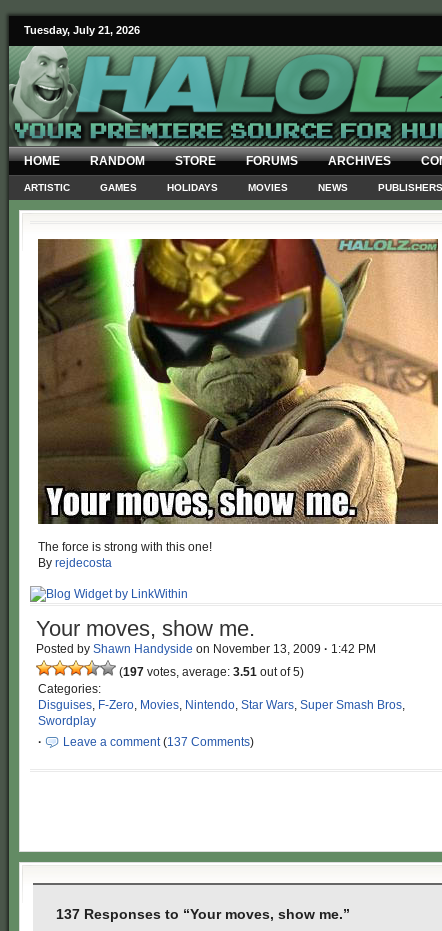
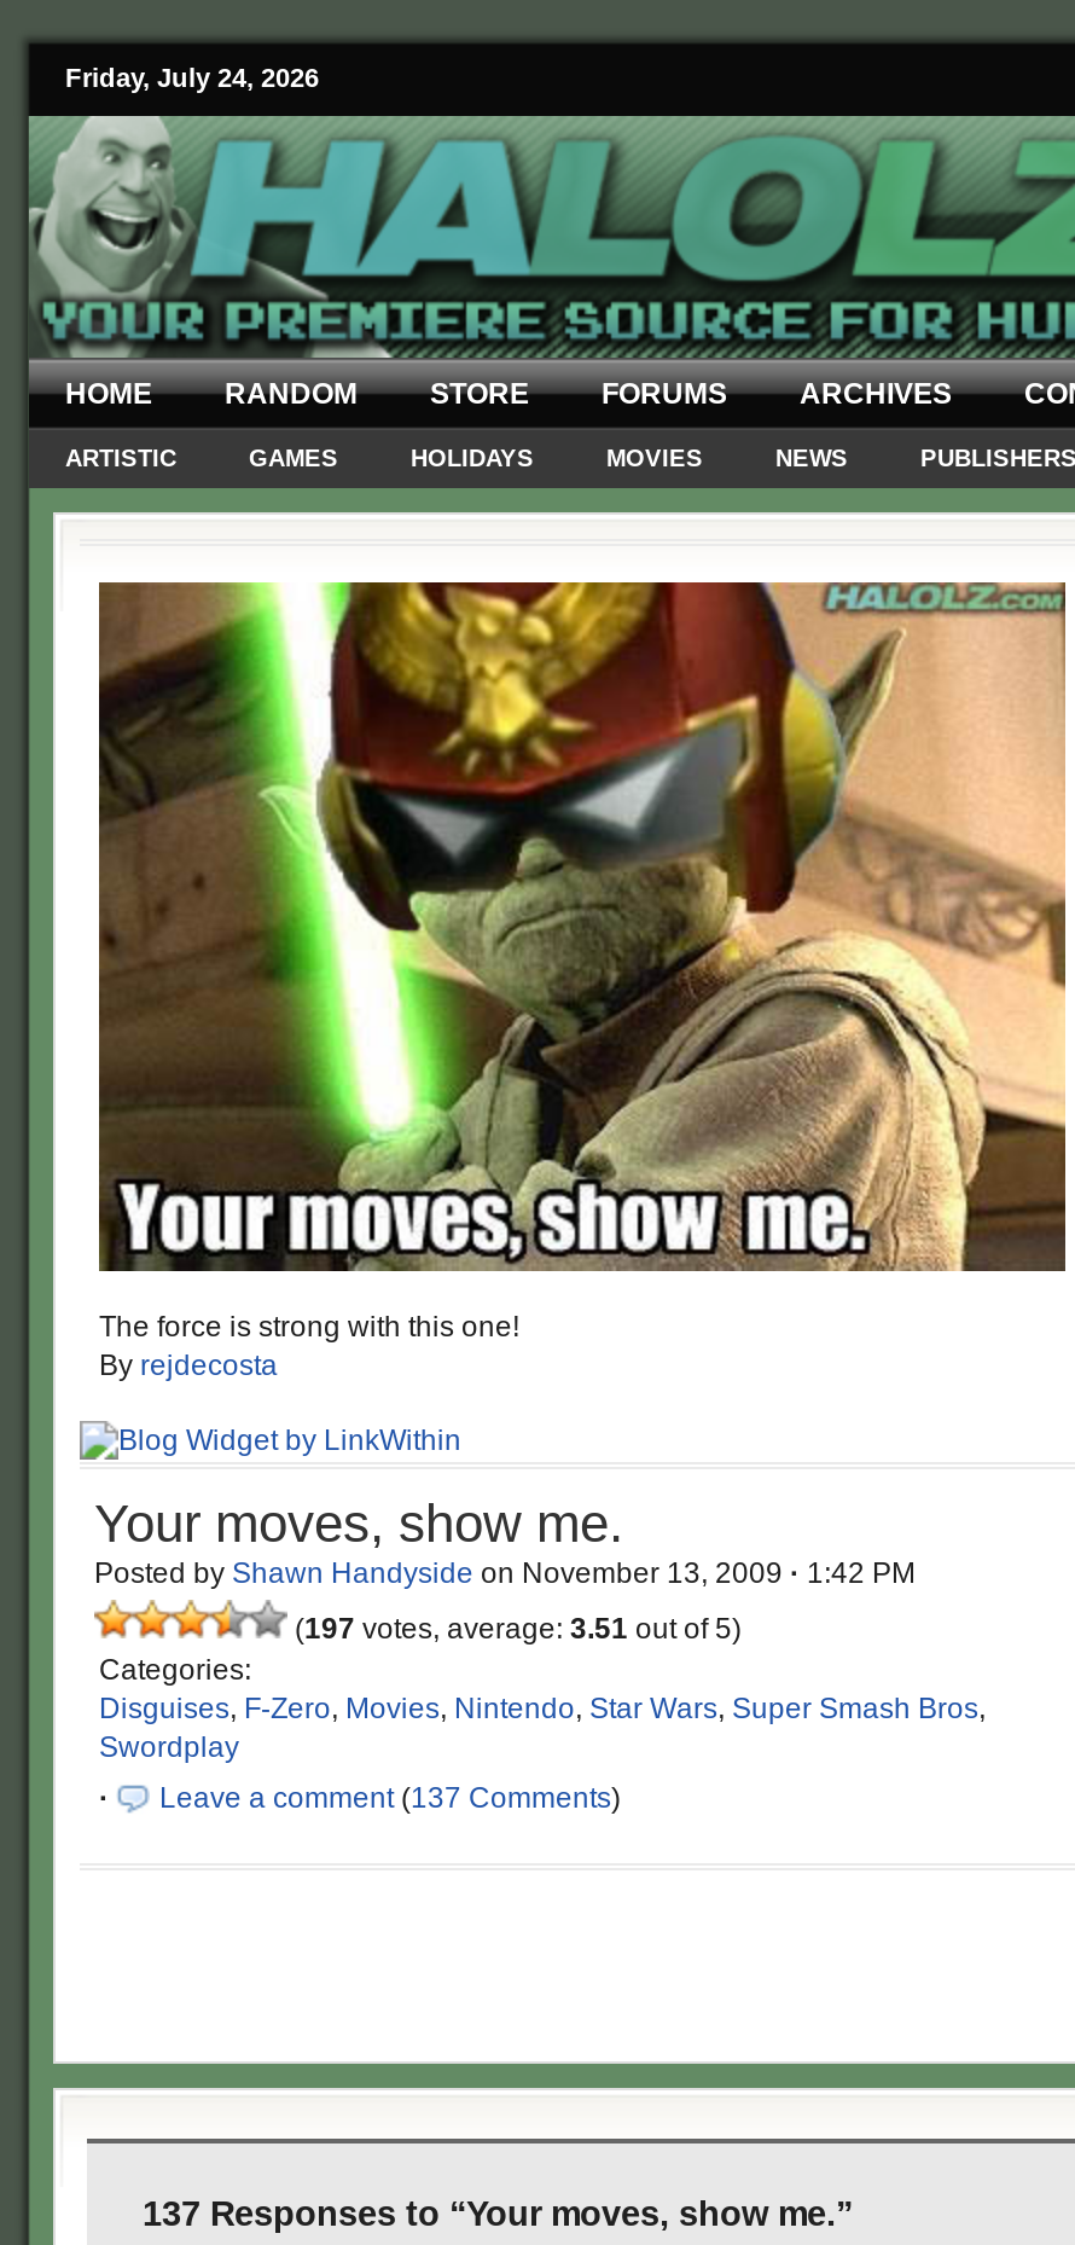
[24,24,140,36] Tuesday, July 21, 2026 -> [65,63,319,92] Friday, July 24, 2026

